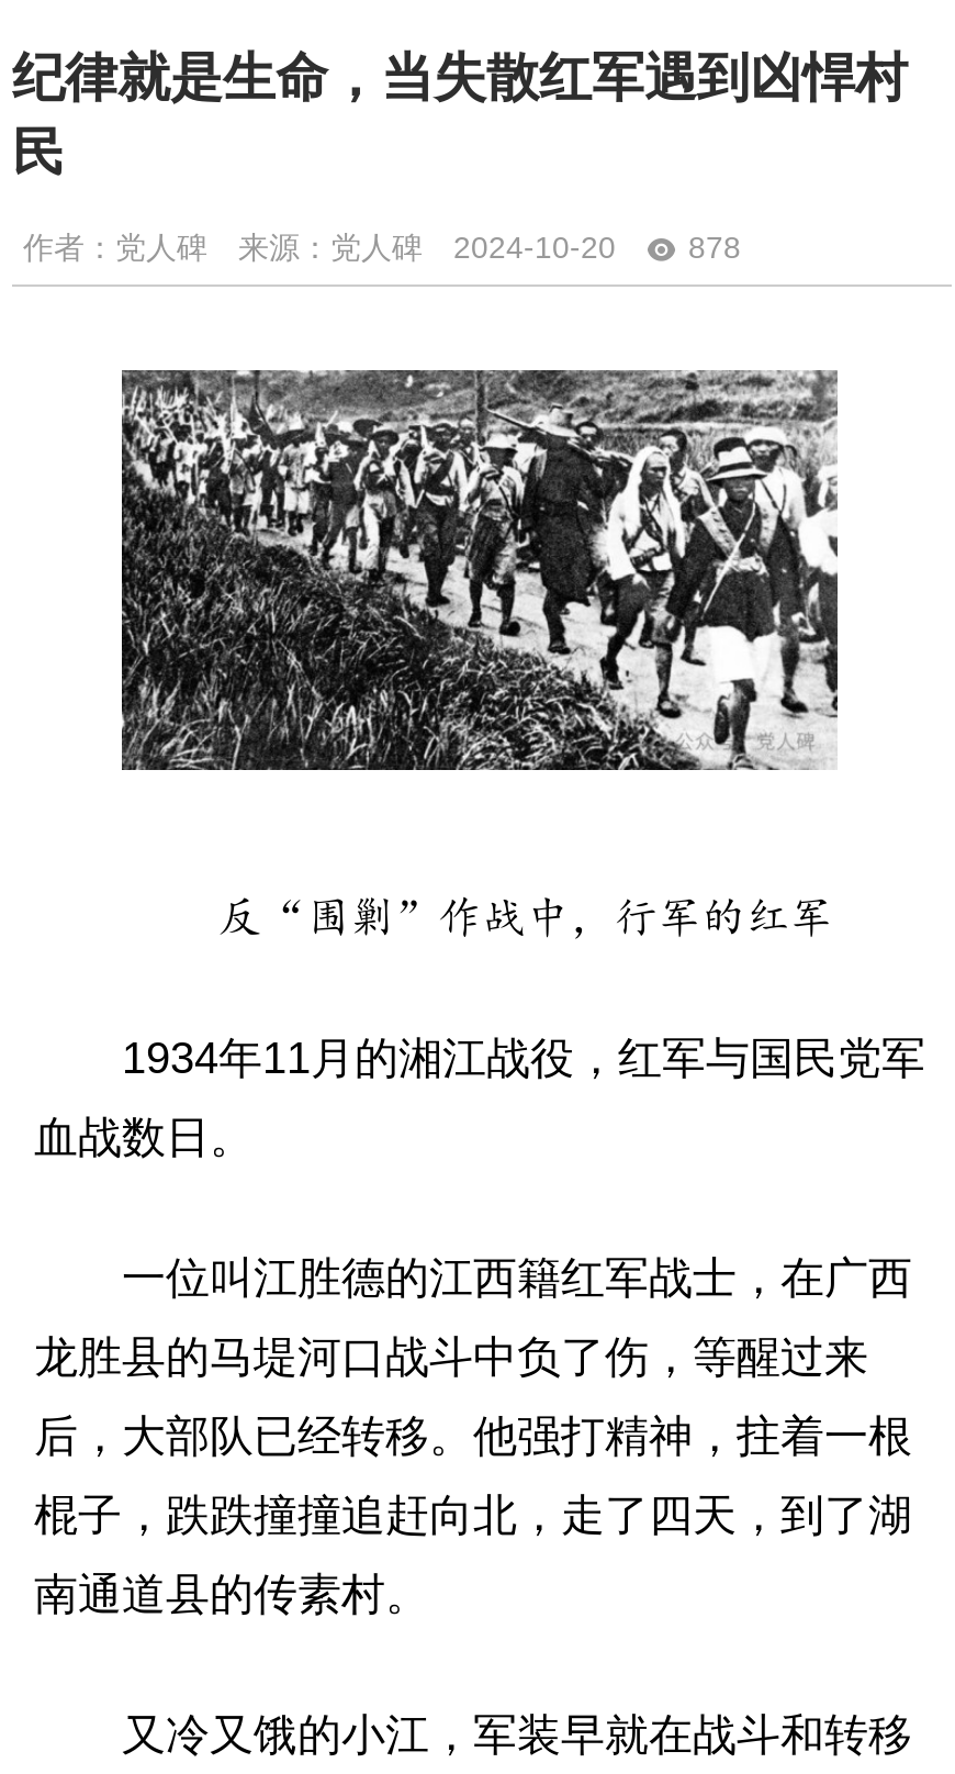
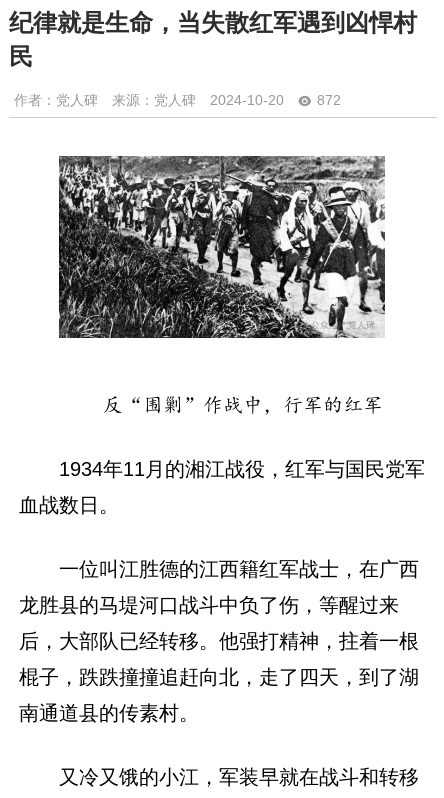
[688,230,741,265] 878 -> [317,92,341,108] 872

